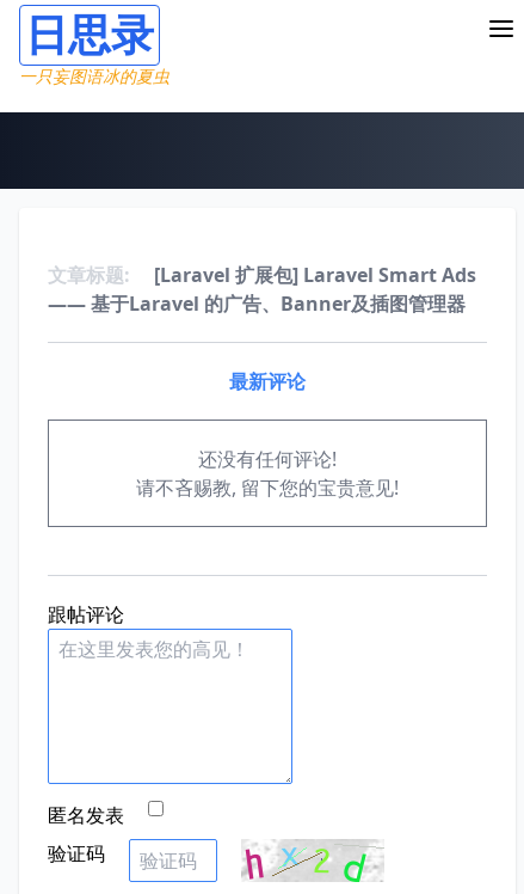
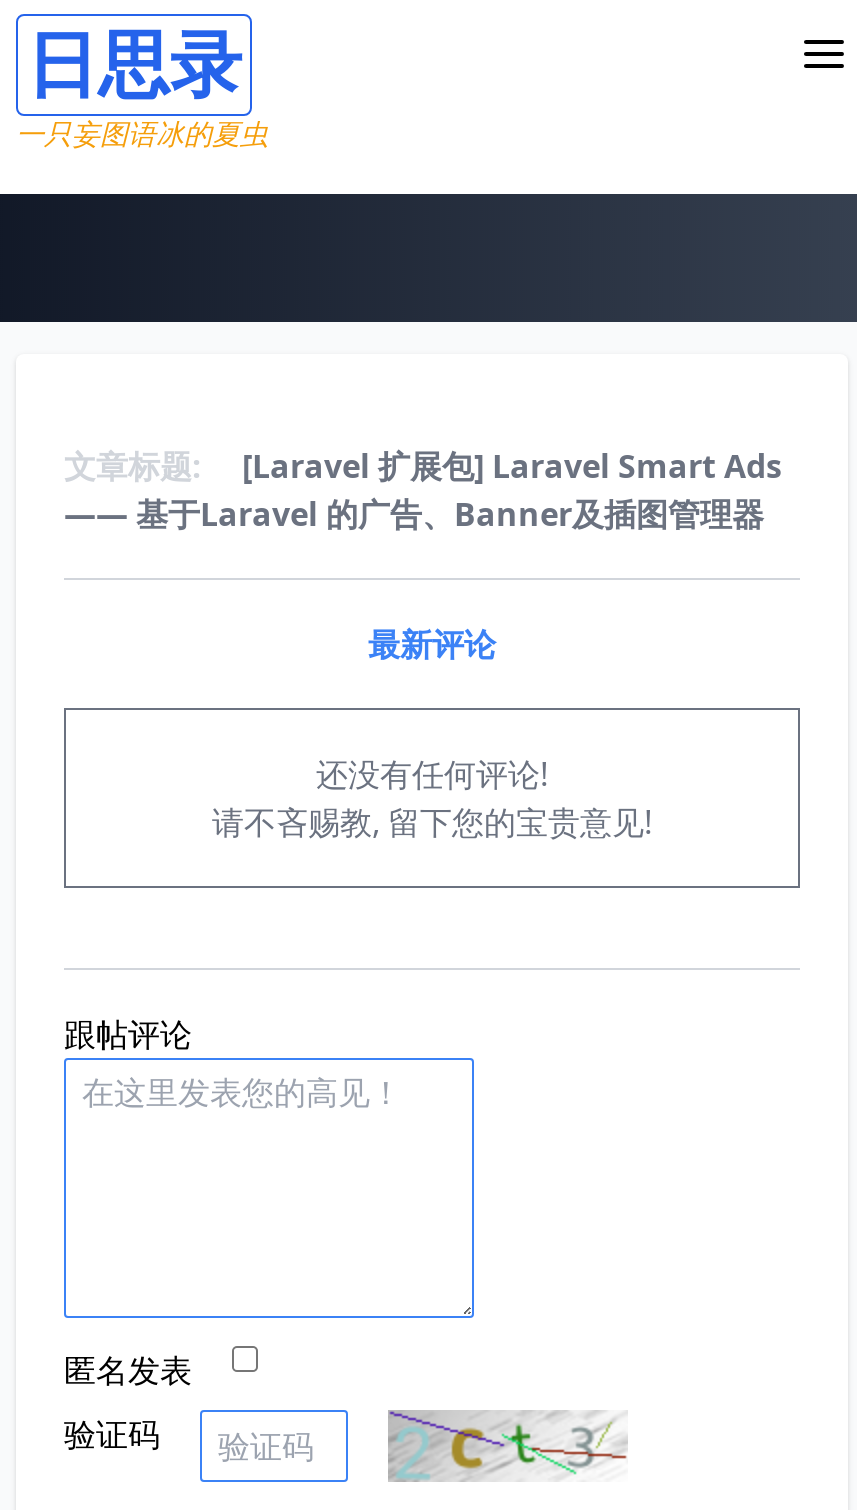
[242,840,381,883] [image] -> [388,1410,626,1482] [image]

